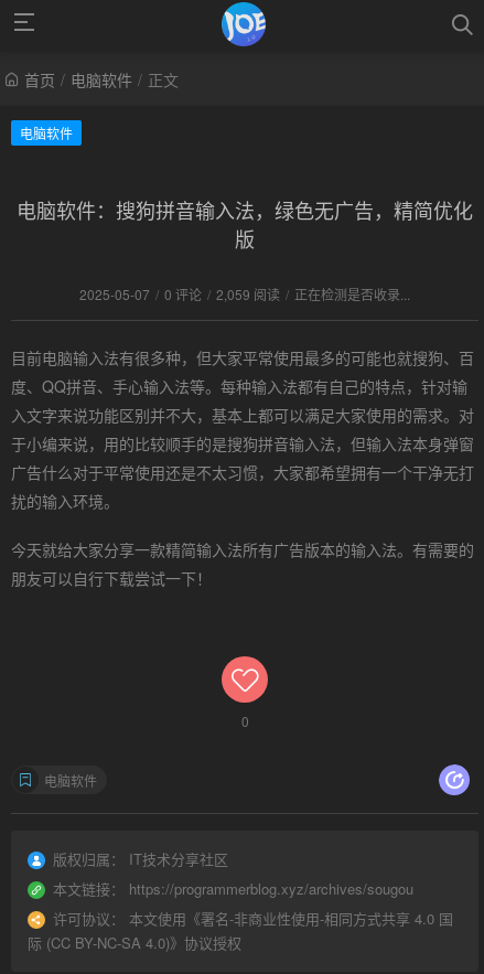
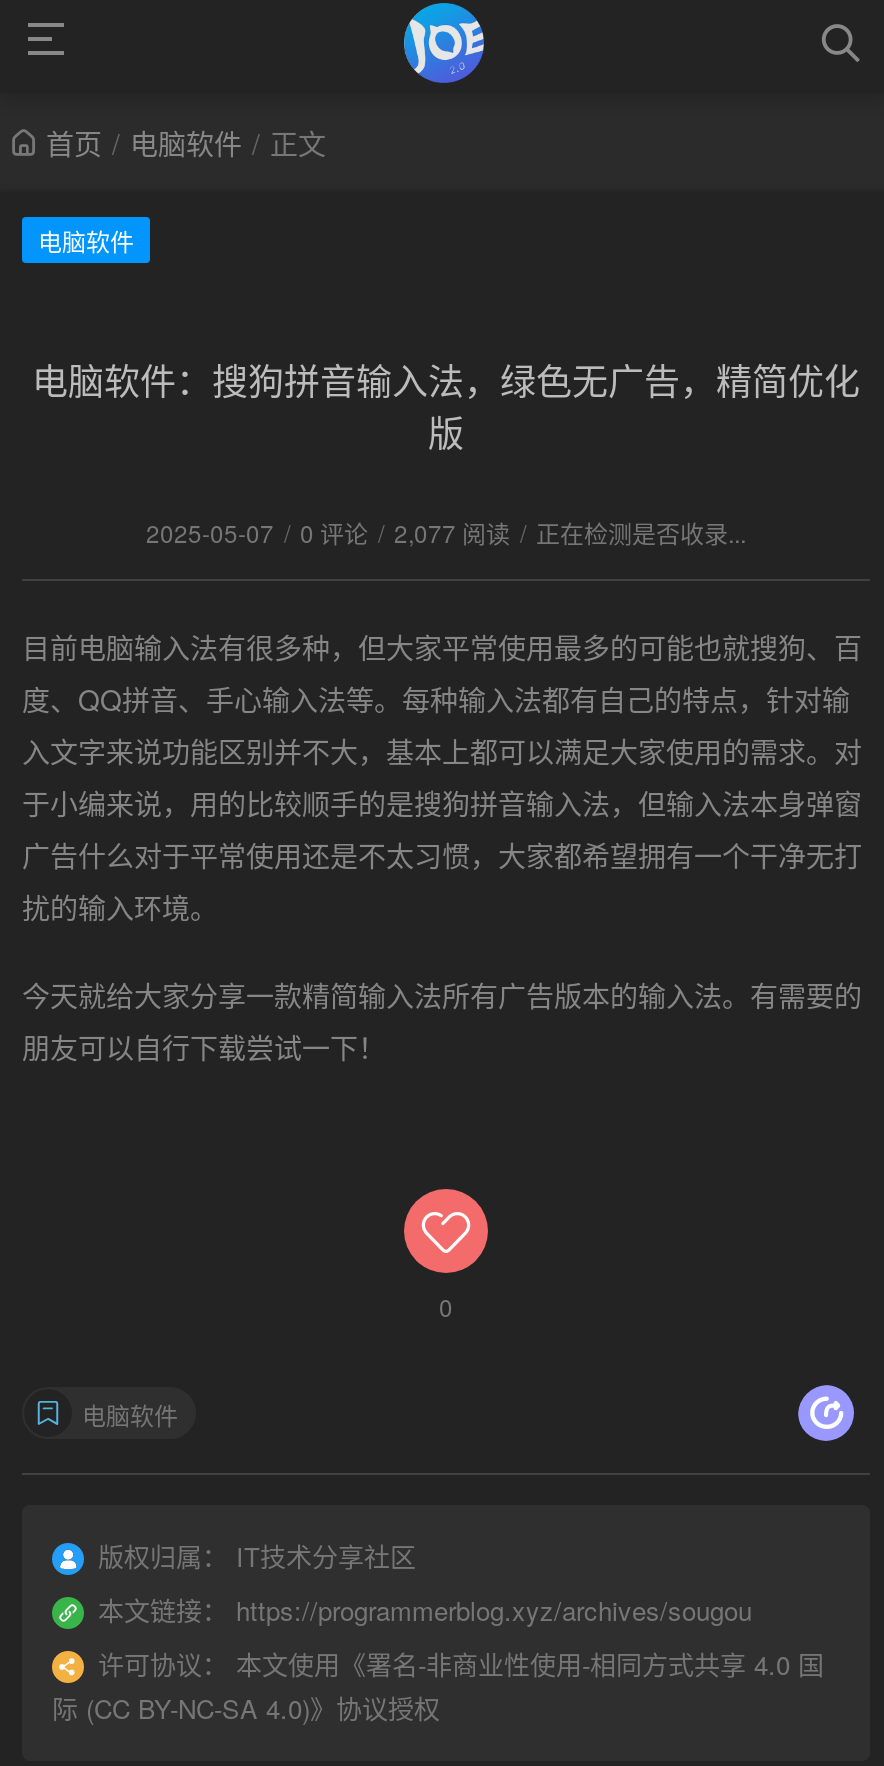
[79,285,410,303] 2025-05-07 / 0 评论 / 2,059 阅读 / 正在检测是否收录... -> [146,515,746,549] 2025-05-07 / 0 评论 / 2,077 阅读 / 正在检测是否收录...

